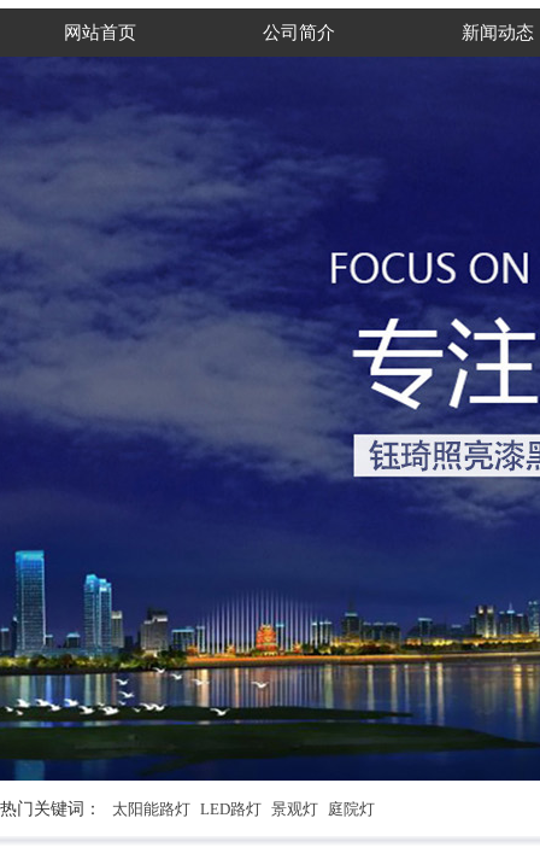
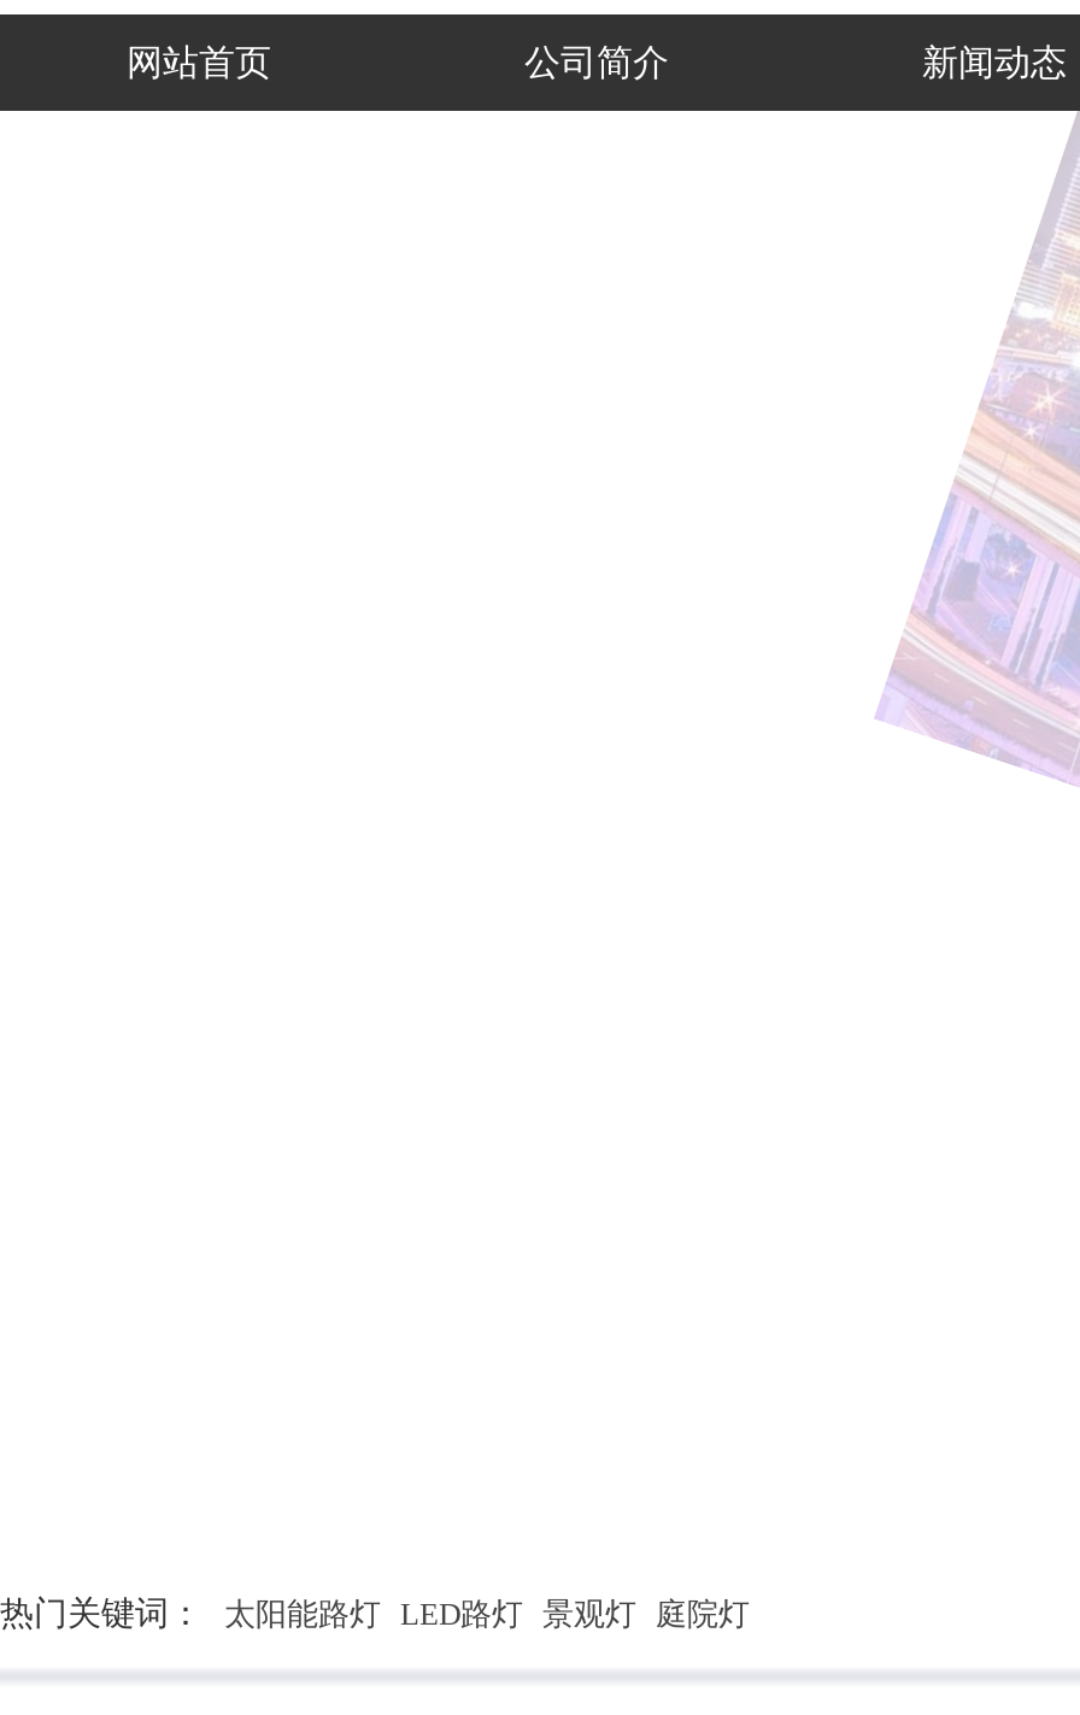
[4,57,536,782] [image] -> none

